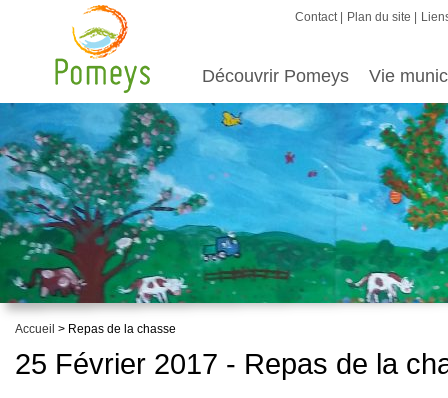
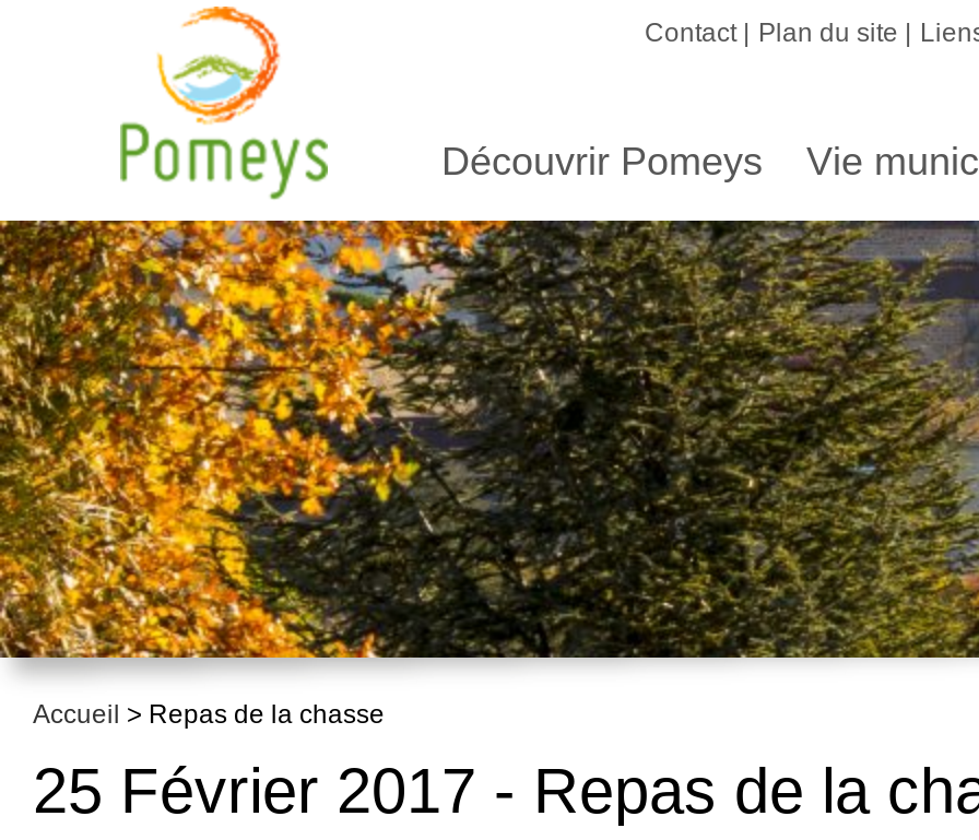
[3,102,445,304] [image] -> [7,218,972,660] [image]

